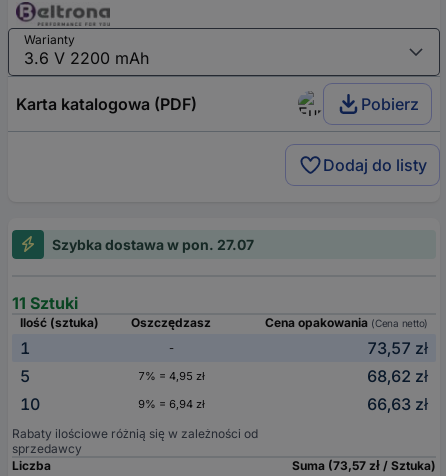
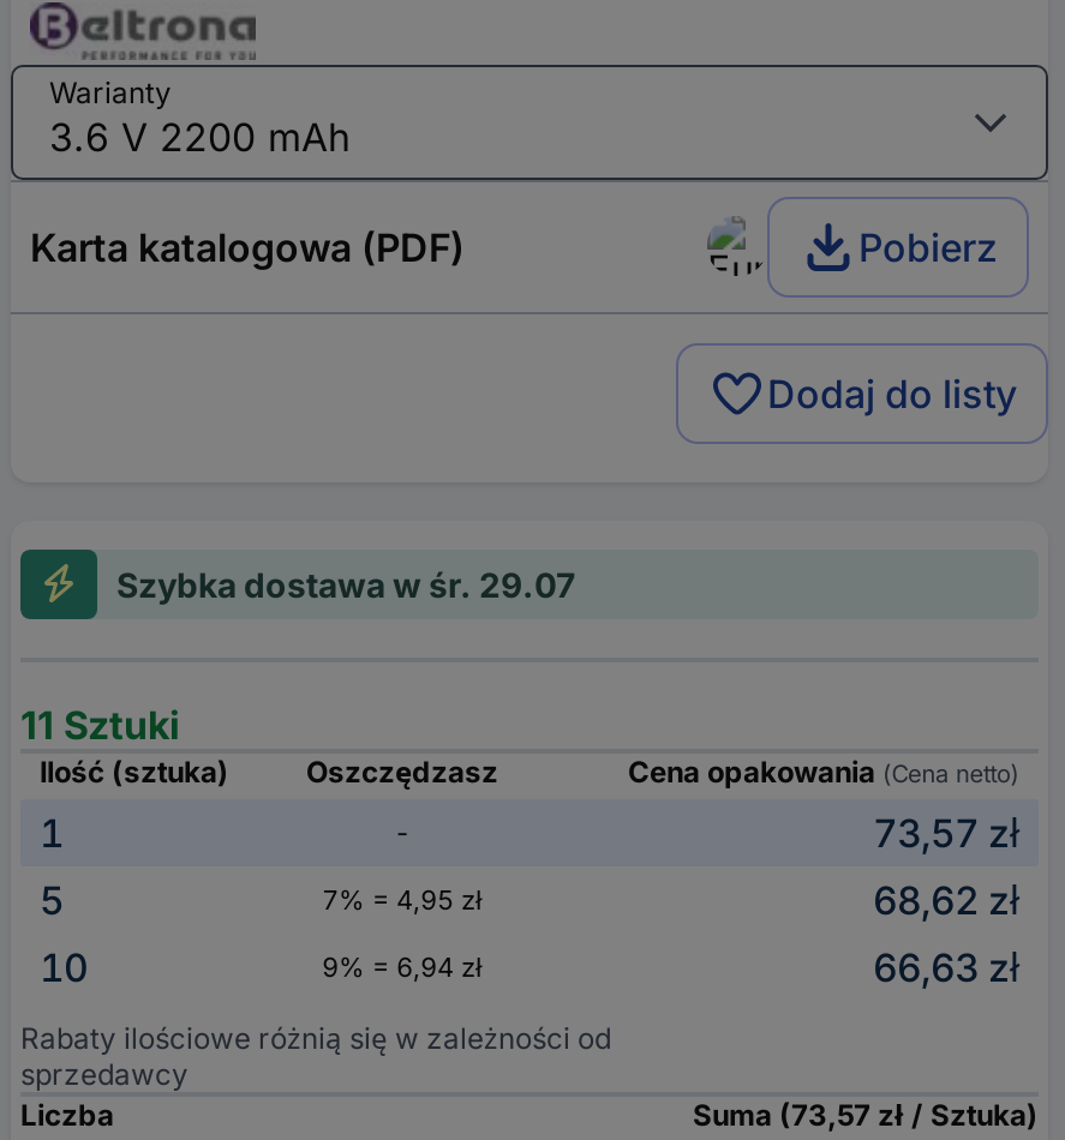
[52,235,254,252] Szybka dostawa w pon. 27.07 -> [116,563,575,604] Szybka dostawa w śr. 29.07

